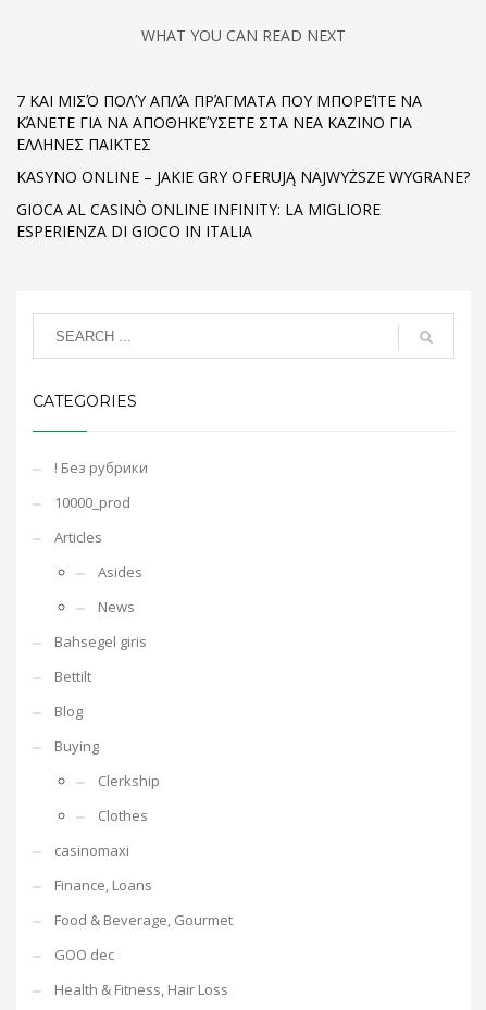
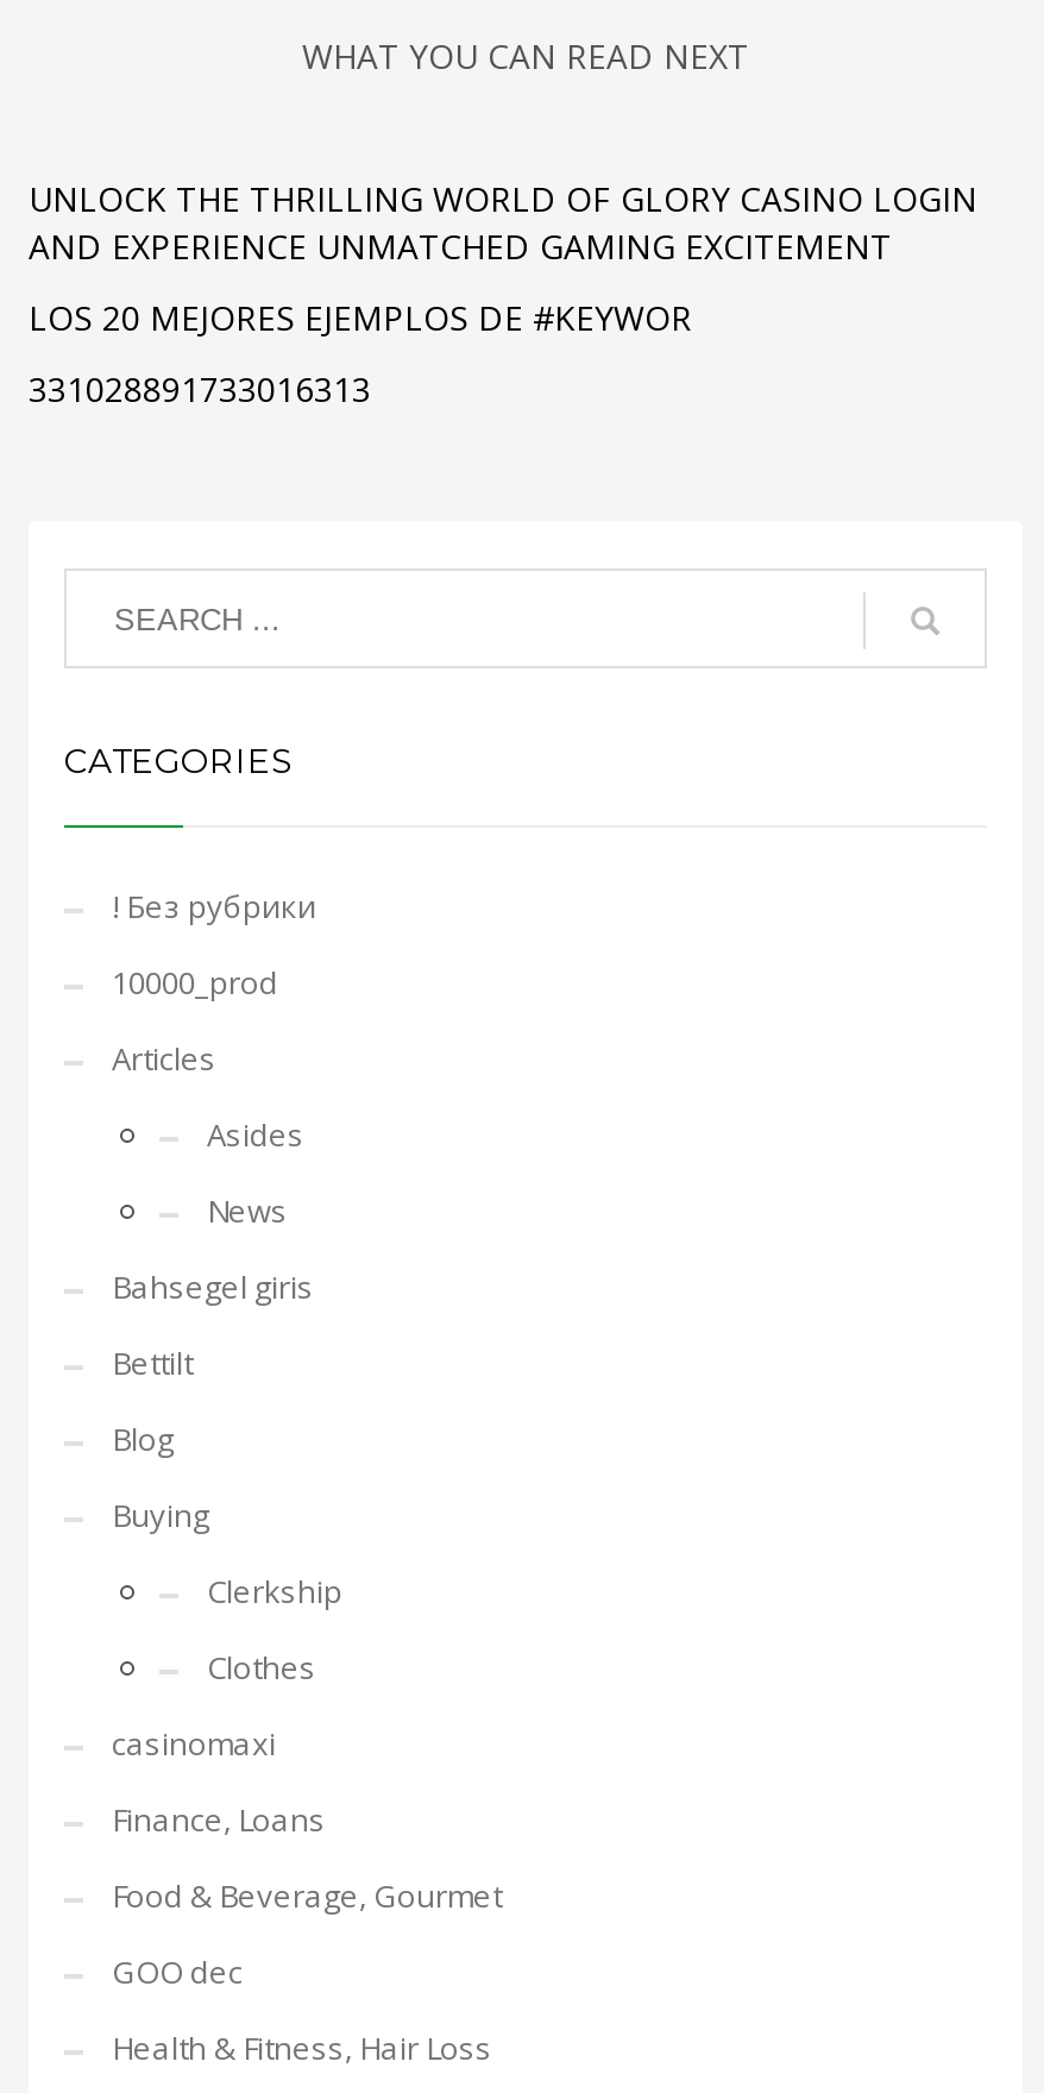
[16,90,422,154] 7 ΚΑΙ ΜΙΣΌ ΠΟΛΎ ΑΠΛΆ ΠΡΆΓΜΑΤΑ ΠΟΥ ΜΠΟΡΕΊΤΕ ΝΑ | ΚΆΝΕΤΕ ΓΙΑ ΝΑ ΑΠΟΘΗΚΕΎΣΕΤΕ ΣΤΑ ΝΕΑ ΚΑΖΙΝΟ ΓΙΑ | ΕΛΛΗΝΕΣ ΠΑΙΚΤΕΣ -> [29,176,977,269] UNLOCK THE THRILLING WORLD OF GLORY CASINO LOGIN | AND EXPERIENCE UNMATCHED GAMING EXCITEMENT
[16,166,470,187] KASYNO ONLINE – JAKIE GRY OFERUJĄ NAJWYŻSZE WYGRANE? -> [29,295,692,340] LOS 20 MEJORES EJEMPLOS DE #KEYWOR
[16,199,381,241] GIOCA AL CASINÒ ONLINE INFINITY: LA MIGLIORE | ESPERIENZA DI GIOCO IN ITALIA -> [29,366,371,411] 331028891733016313

